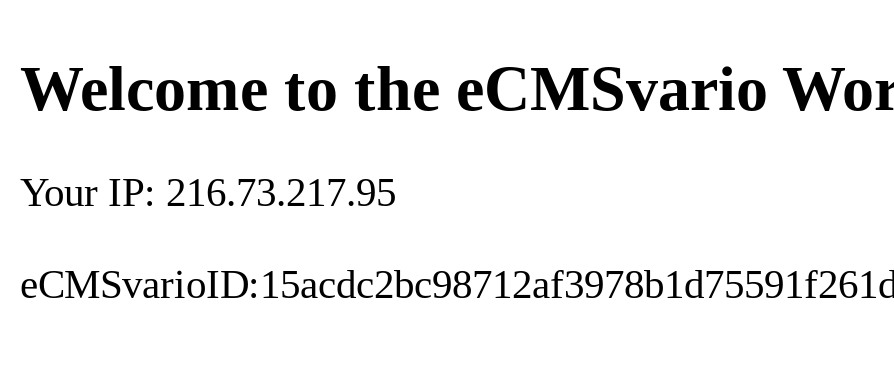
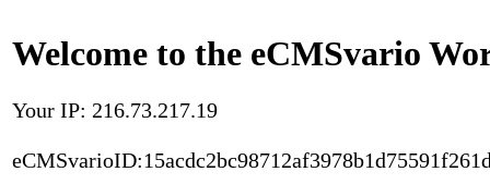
[20,170,396,214] Your IP: 216.73.217.95 -> [12,98,218,122] Your IP: 216.73.217.19

